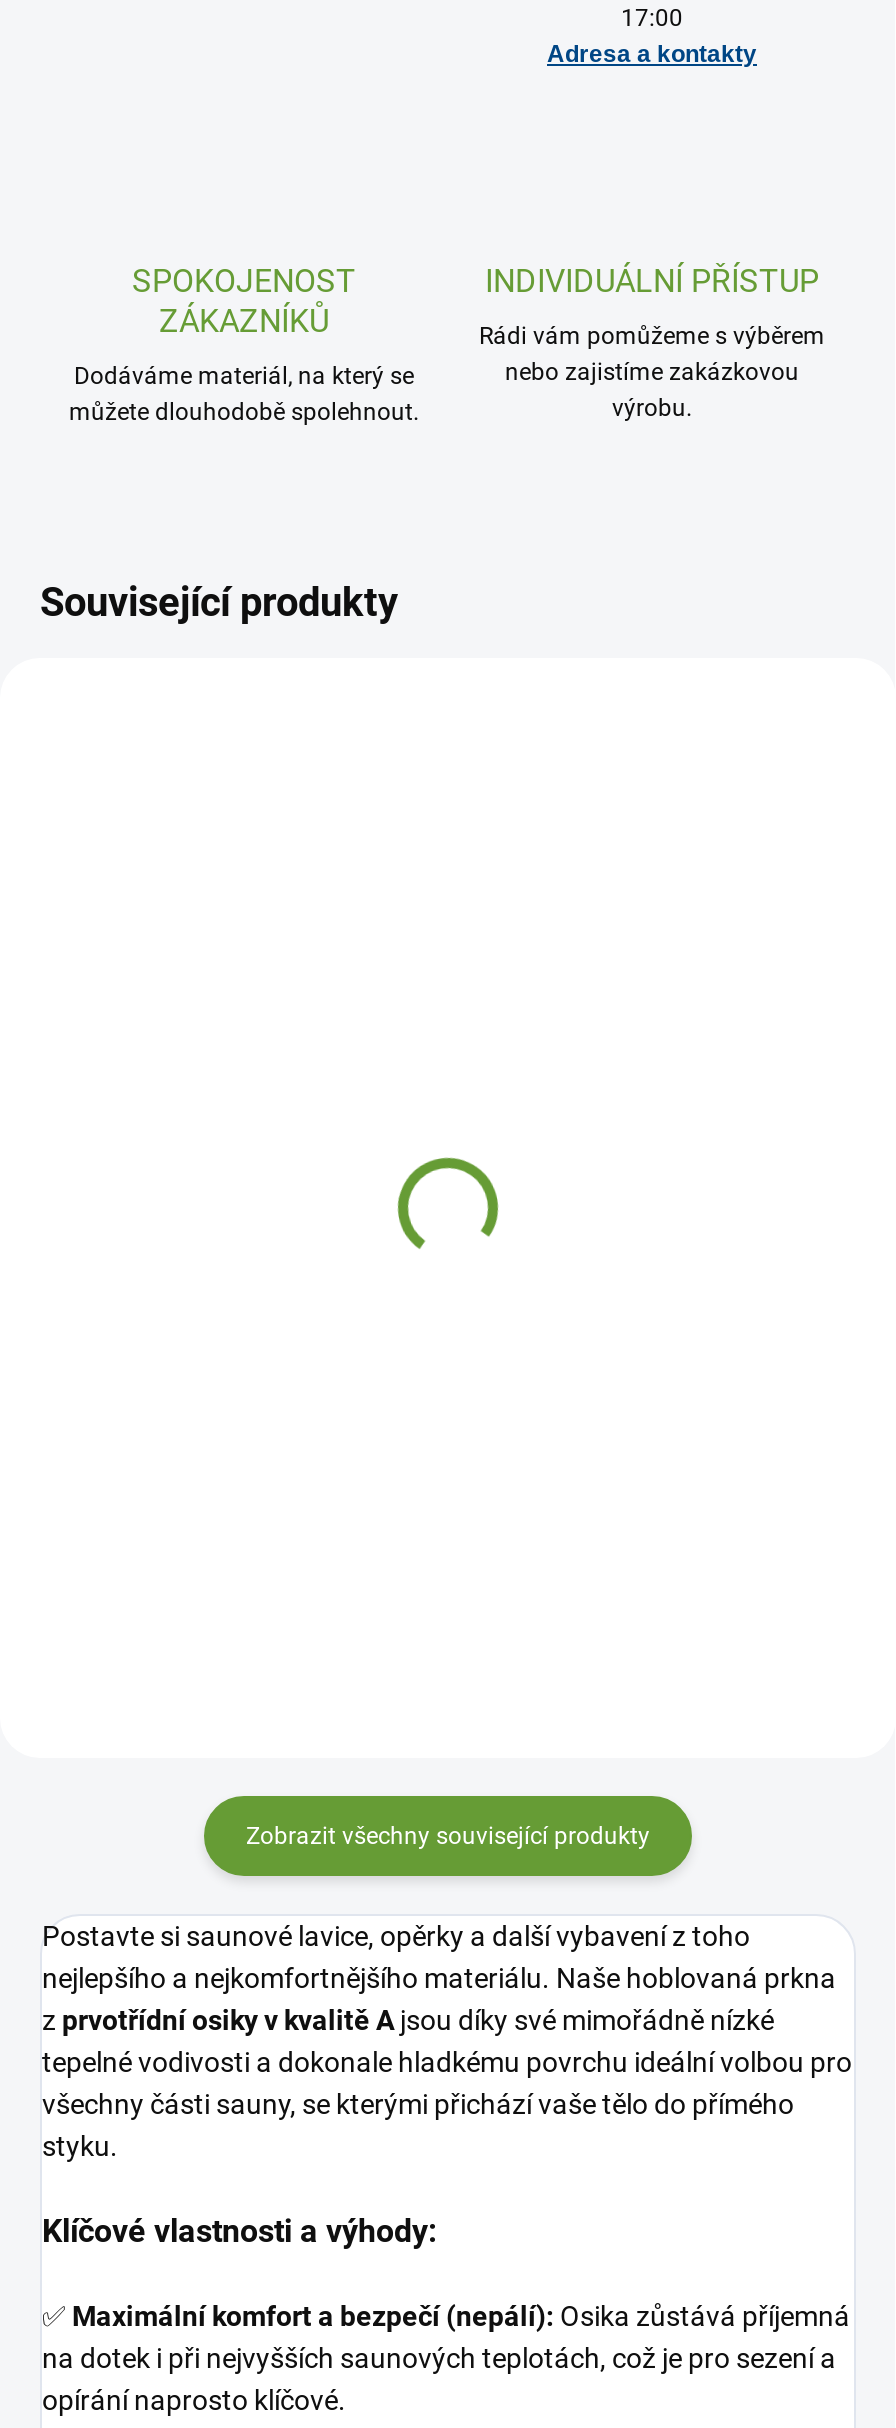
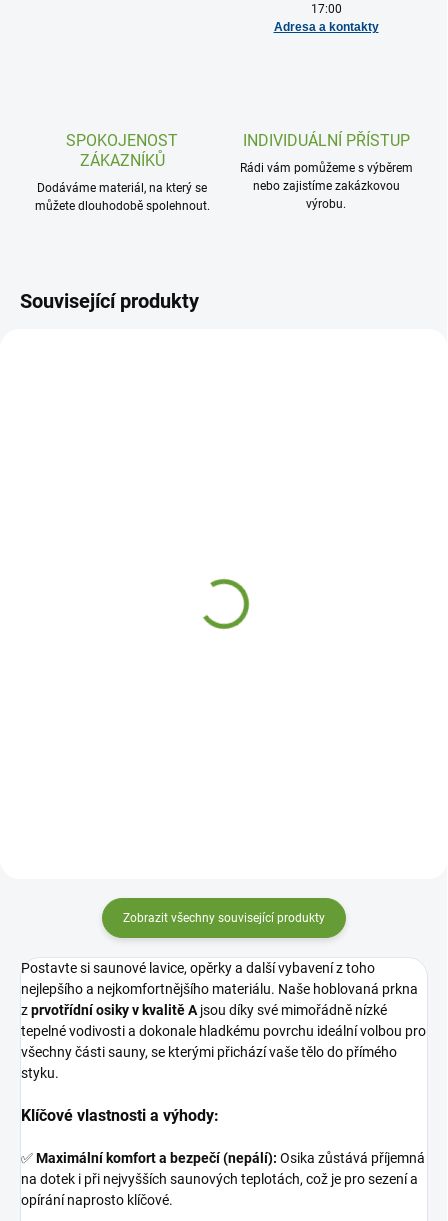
[396,1166,486,1258] [image] -> [199,584,244,630] [image]

